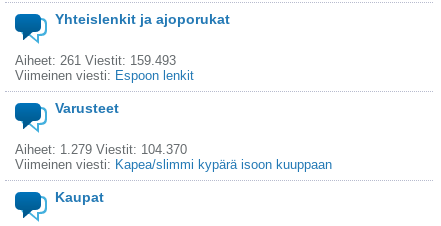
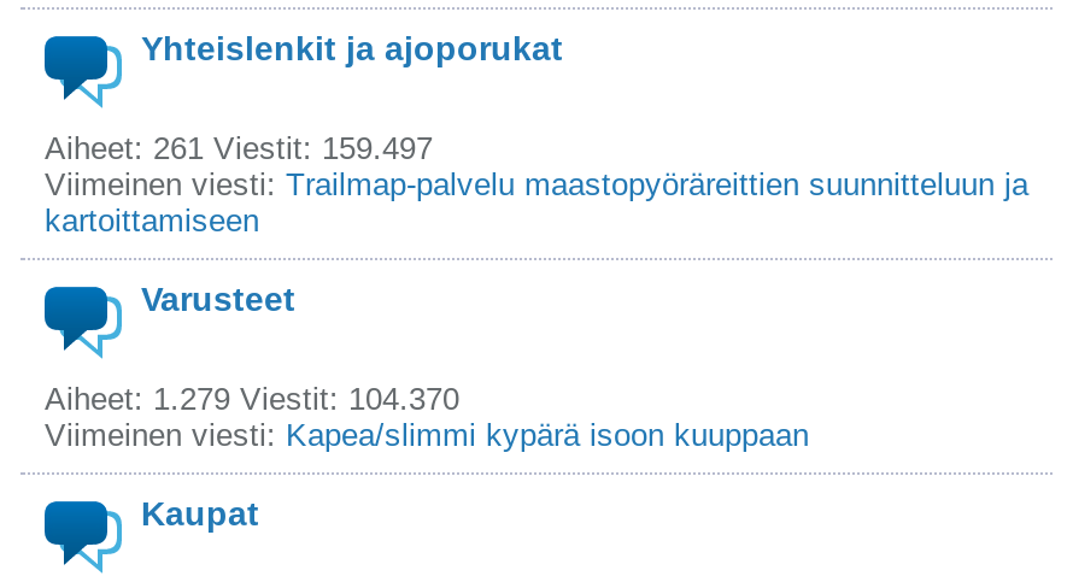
[15,53,194,83] Aiheet: 261 Viestit: 159.493 | Viimeinen viesti: Espoon lenkit -> [45,130,1028,239] Aiheet: 261 Viestit: 159.497 | Viimeinen viesti: Trailmap-palvelu maastopyöräreittien suunnitteluun ja | kartoittamiseen

